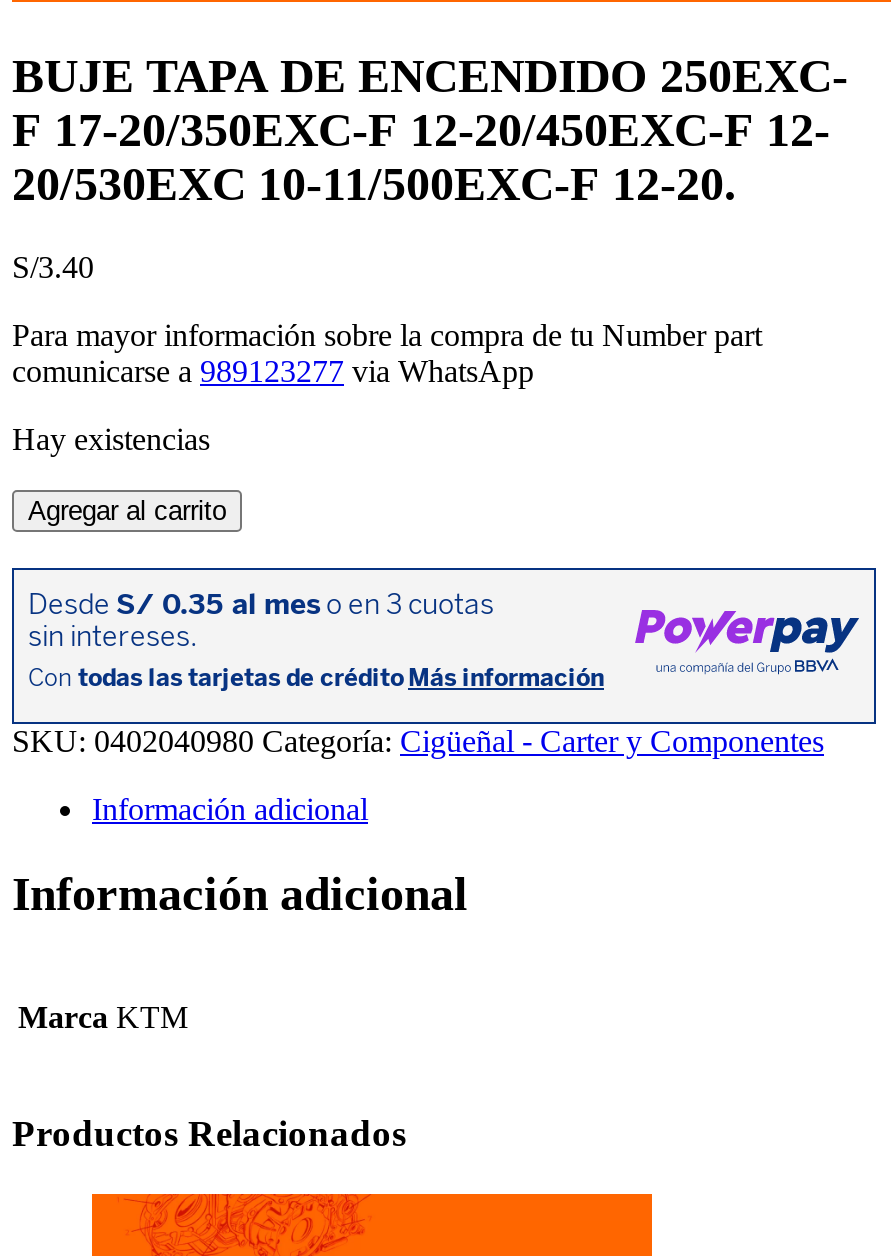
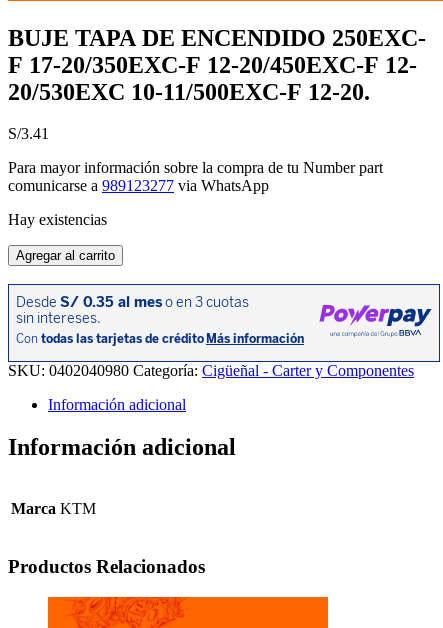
[12,251,94,285] S/3.40 -> [8,125,49,142] S/3.41

